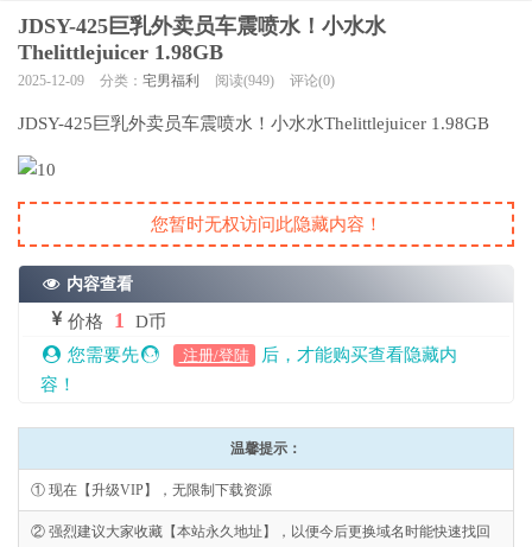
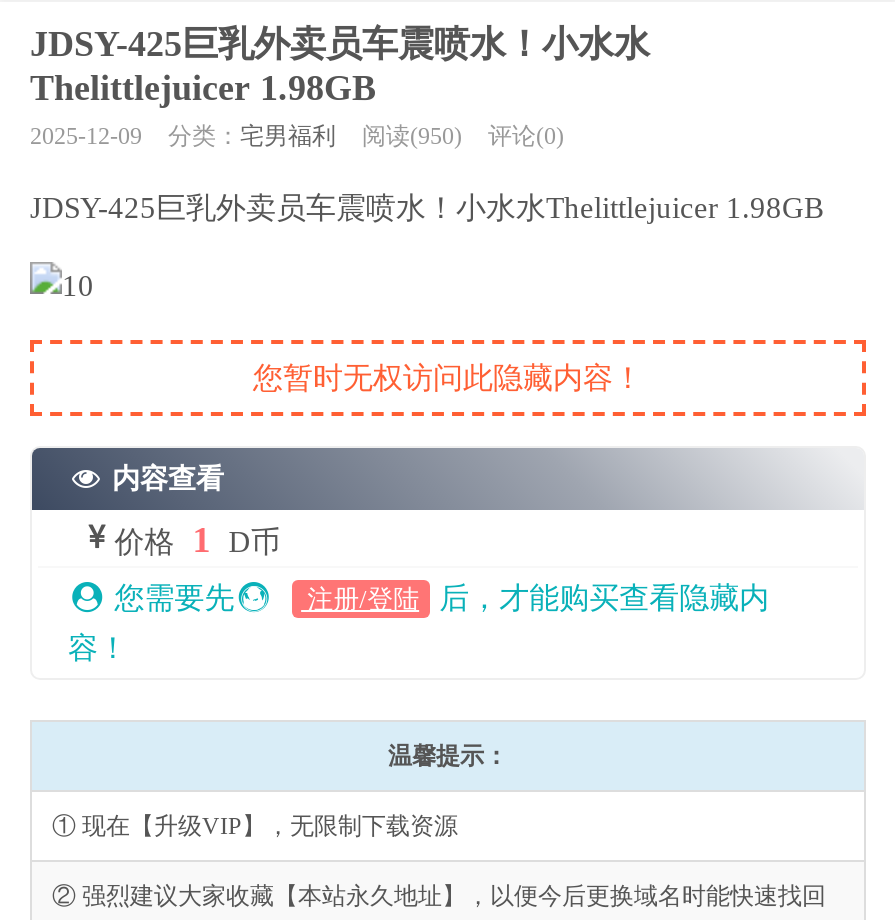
[18,72,335,89] 2025-12-09 分类：宅男福利 阅读(949) 评论(0) -> [30,122,564,150] 2025-12-09 分类：宅男福利 阅读(950) 评论(0)

